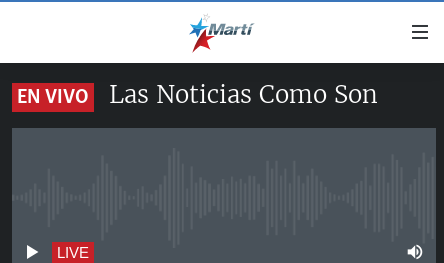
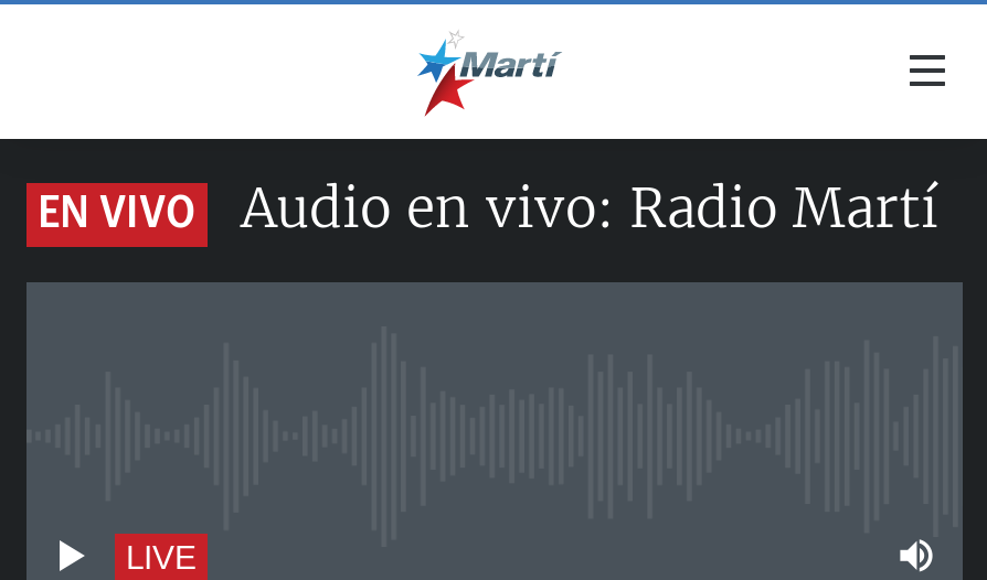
[109,79,378,110] Las Noticias Como Son -> [241,174,938,243] Audio en vivo: Radio Martí

